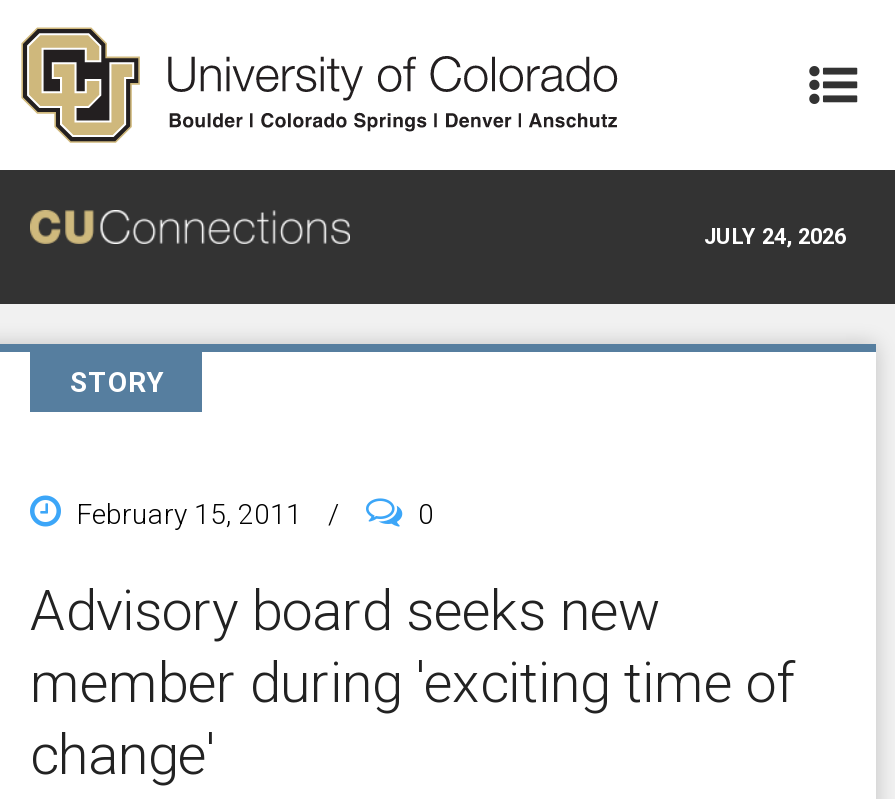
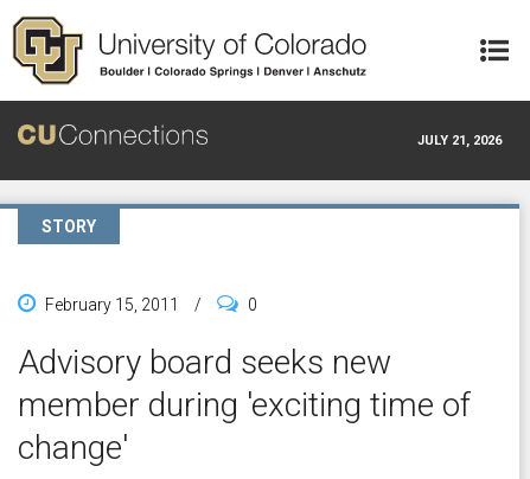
[704,223,846,249] JULY 24, 2026 -> [417,132,502,148] JULY 21, 2026

